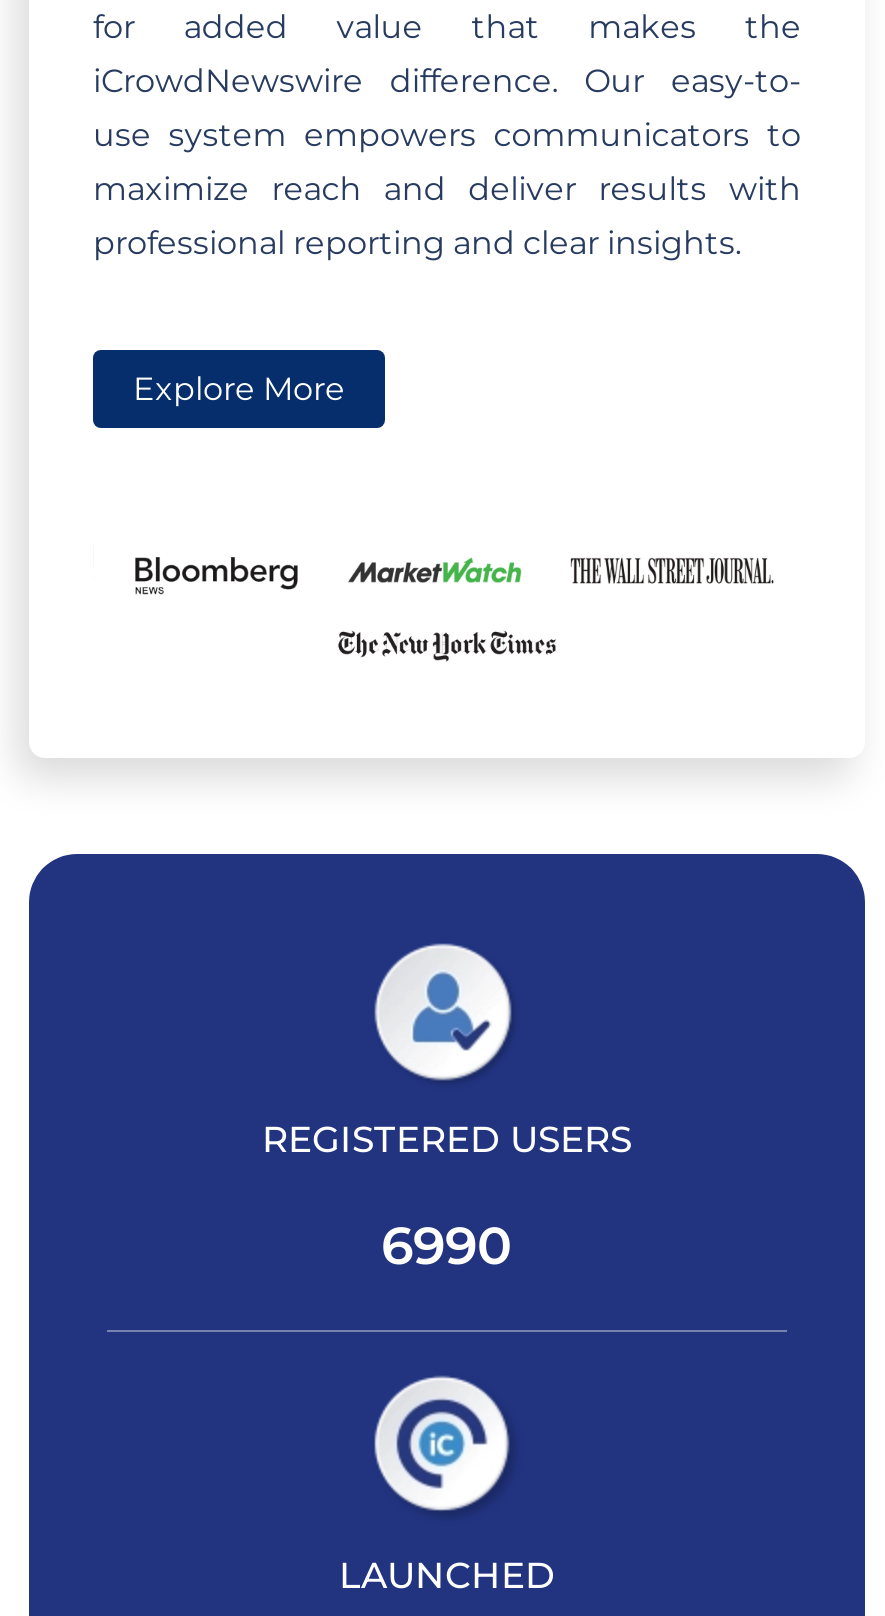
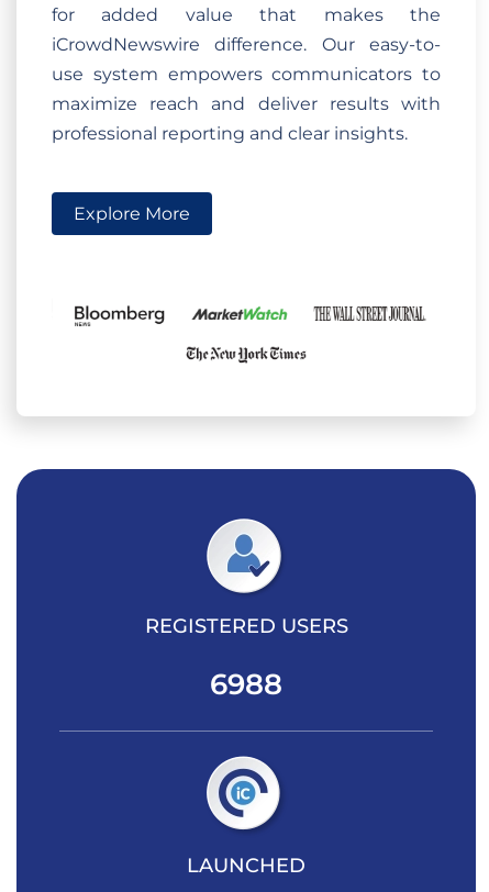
[381,1215,513,1279] 6990 -> [210,667,282,702] 6988

